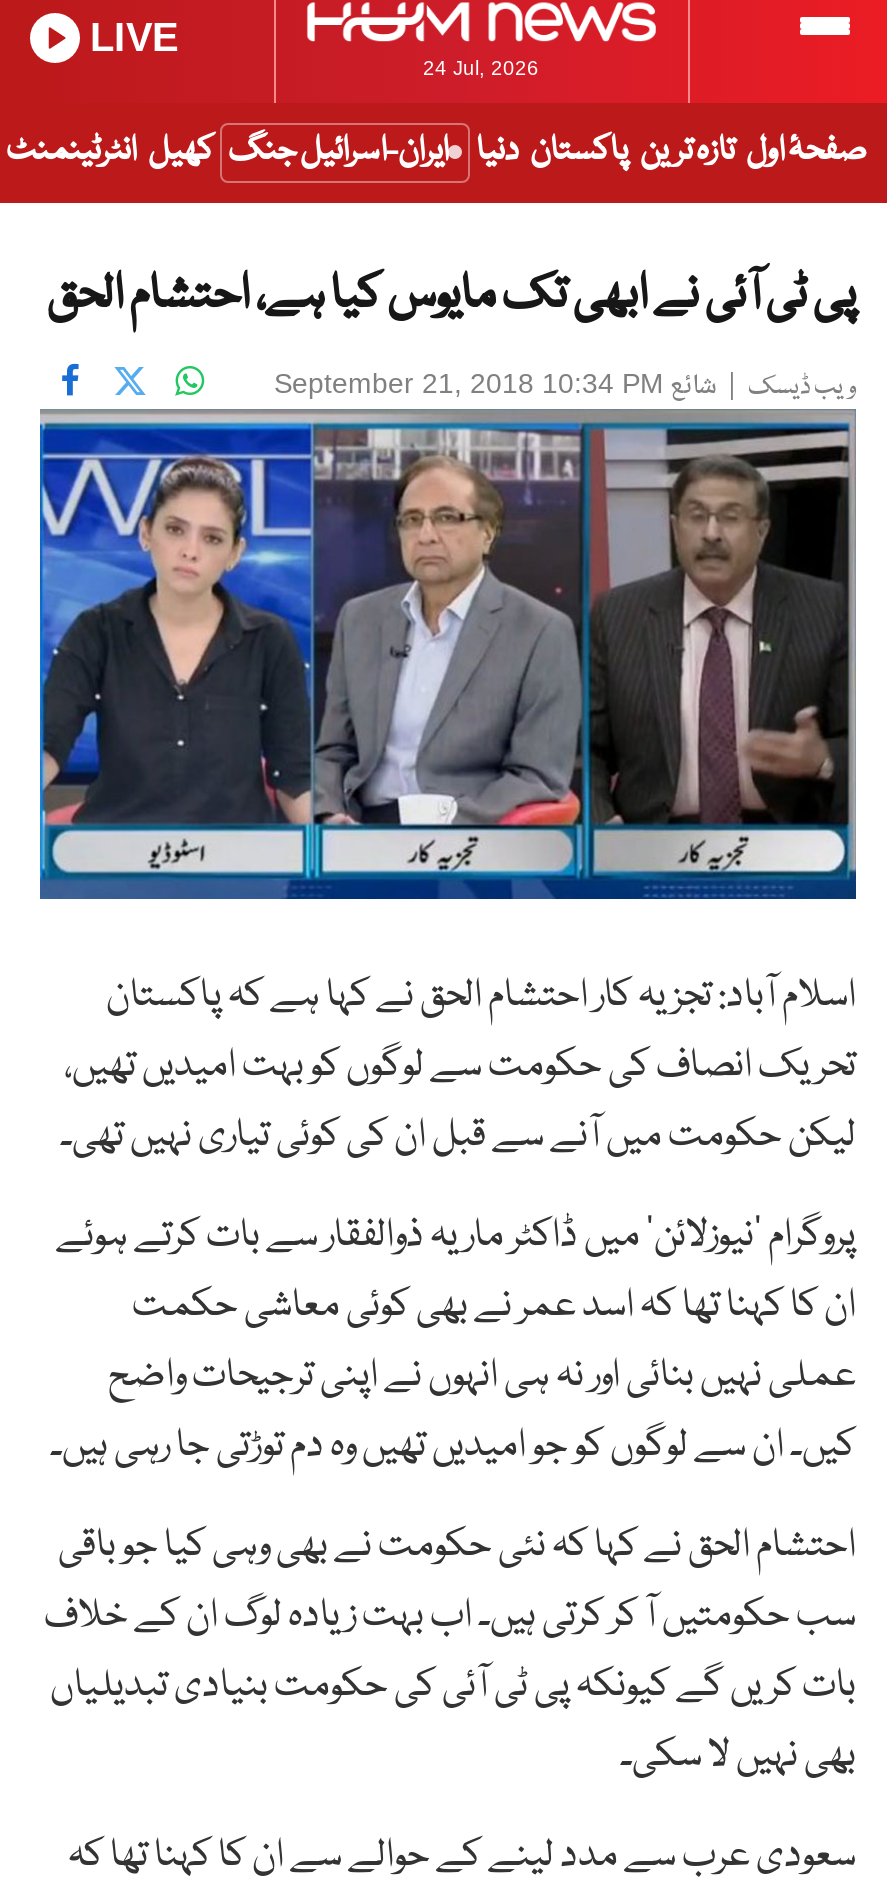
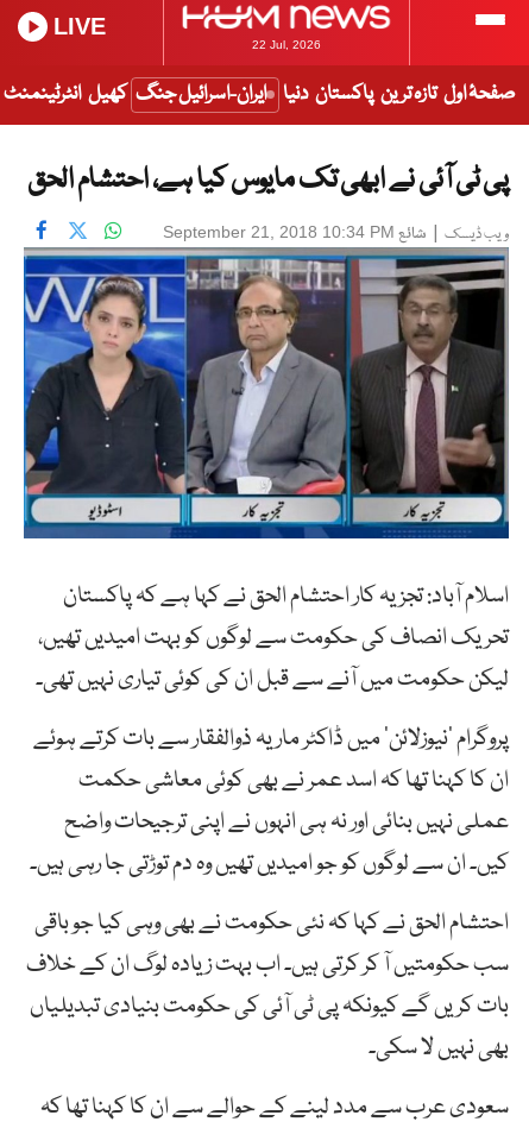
[423,57,539,79] 24 Jul, 2026 -> [251,38,320,51] 22 Jul, 2026

